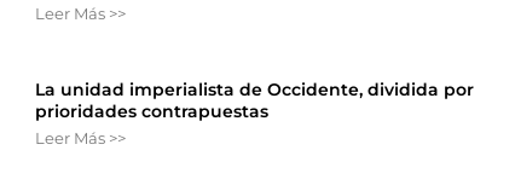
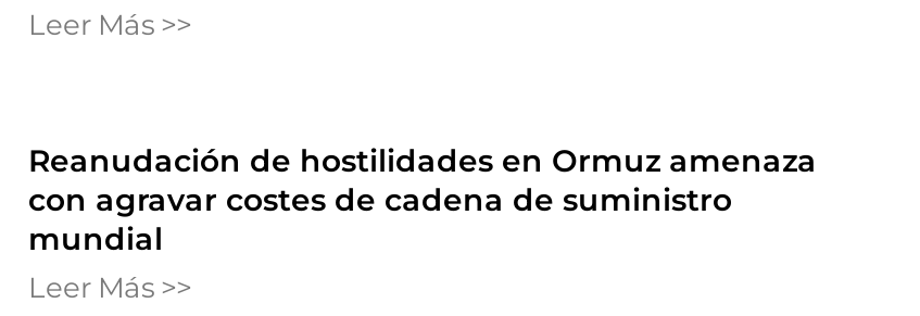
[35,79,474,122] La unidad imperialista de Occidente, dividida por | prioridades contrapuestas -> [28,141,817,258] Reanudación de hostilidades en Ormuz amenaza | con agravar costes de cadena de suministro | mundial

